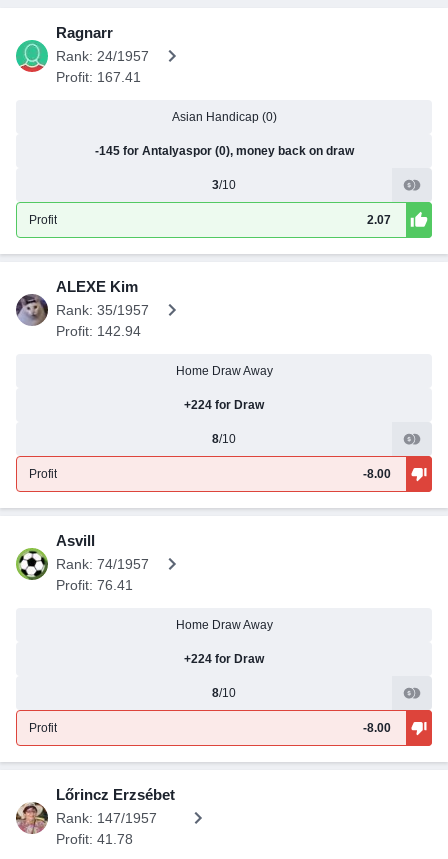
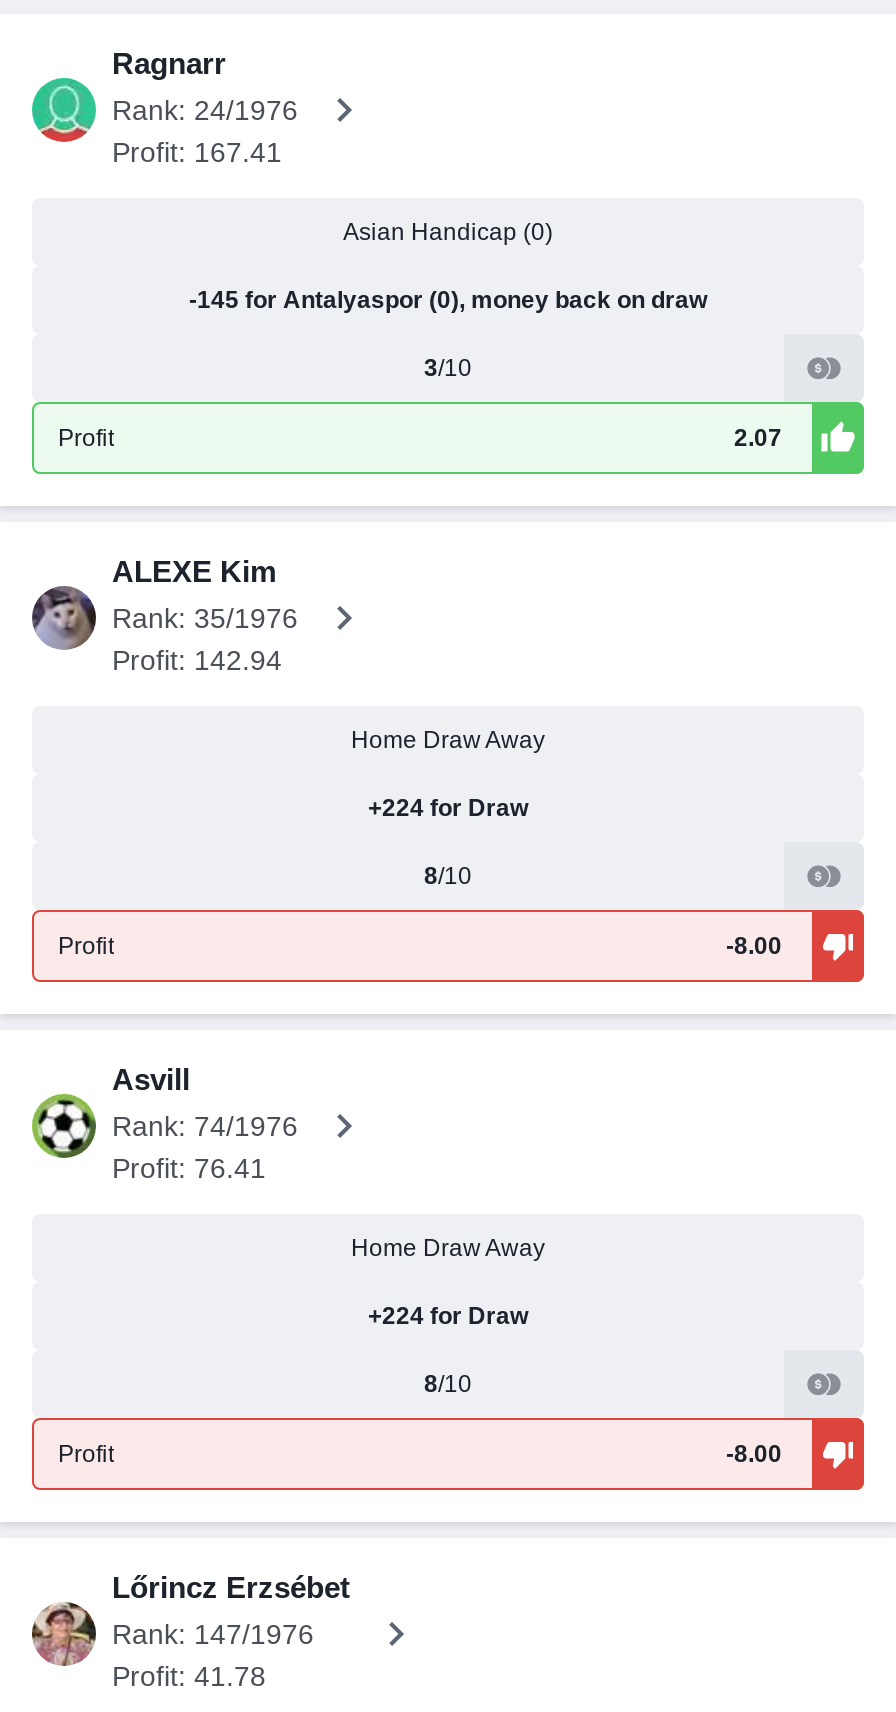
[56,48,149,64] Rank: 24/1957 -> [112,94,298,126] Rank: 24/1976
[56,302,149,318] Rank: 35/1957 -> [112,602,298,634] Rank: 35/1976
[56,556,149,572] Rank: 74/1957 -> [112,1110,298,1142] Rank: 74/1976
[56,810,157,826] Rank: 147/1957 -> [112,1618,314,1650] Rank: 147/1976

